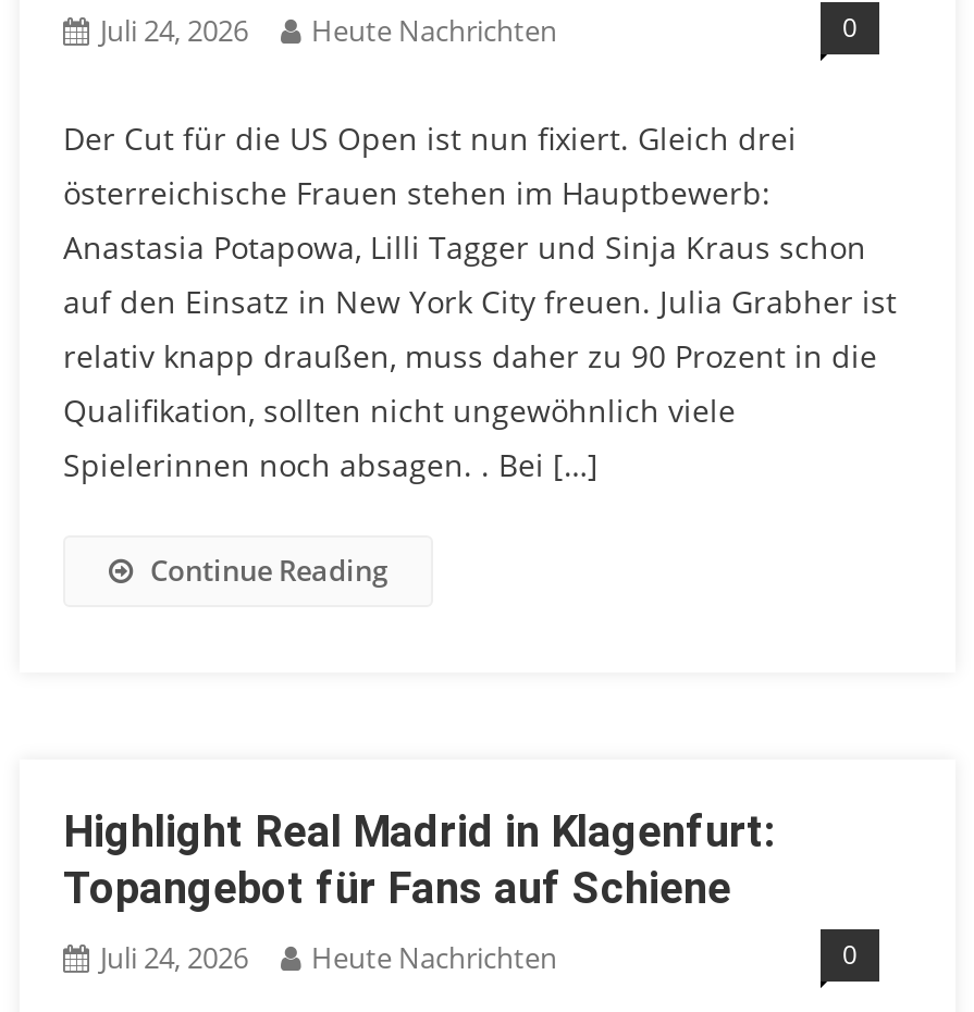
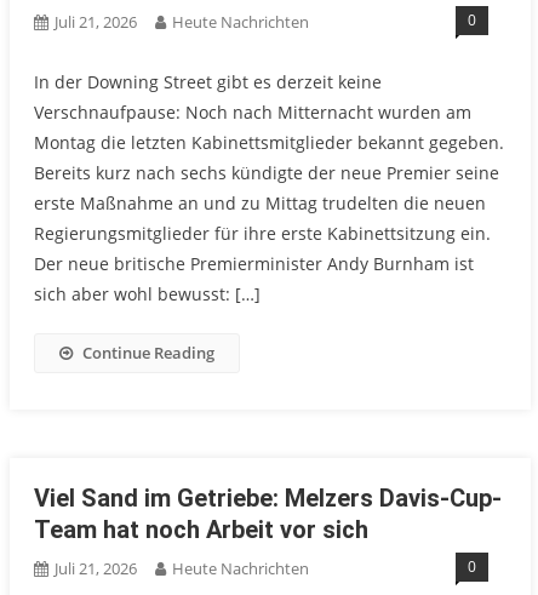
[100,11,557,50] Juli 24, 2026 Heute Nachrichten -> [55,11,309,33] Juli 21, 2026 Heute Nachrichten
[63,118,897,485] Der Cut für die US Open ist nun fixiert. Gleich drei | österreichische Frauen stehen im Hauptbewerb: | Anastasia Potapowa, Lilli Tagger und Sinja Kraus schon | auf den Einsatz in New York City freuen. Julia Grabher ist | relativ knapp draußen, muss daher zu 90 Prozent in die | Qualifikation, sollten nicht ungewöhnlich viele | Spielerinnen noch absagen. . Bei […] -> [34,70,504,305] In der Downing Street gibt es derzeit keine | Verschnaufpause: Noch nach Mitternacht wurden am | Montag die letzten Kabinettsmitglieder bekannt gegeben. | Bereits kurz nach sechs kündigte der neue Premier seine | erste Maßnahme an und zu Mittag trudelten die neuen | Regierungsmitglieder für ihre erste Kabinettsitzung ein. | Der neue britische Premierminister Andy Burnham ist | sich aber wohl bewusst: […]
[63,805,775,914] Highlight Real Madrid in Klagenfurt: | Topangebot für Fans auf Schiene -> [34,484,502,544] Viel Sand im Getriebe: Melzers Davis-Cup- | Team hat noch Arbeit vor sich
[100,938,557,977] Juli 24, 2026 Heute Nachrichten -> [55,557,309,579] Juli 21, 2026 Heute Nachrichten

